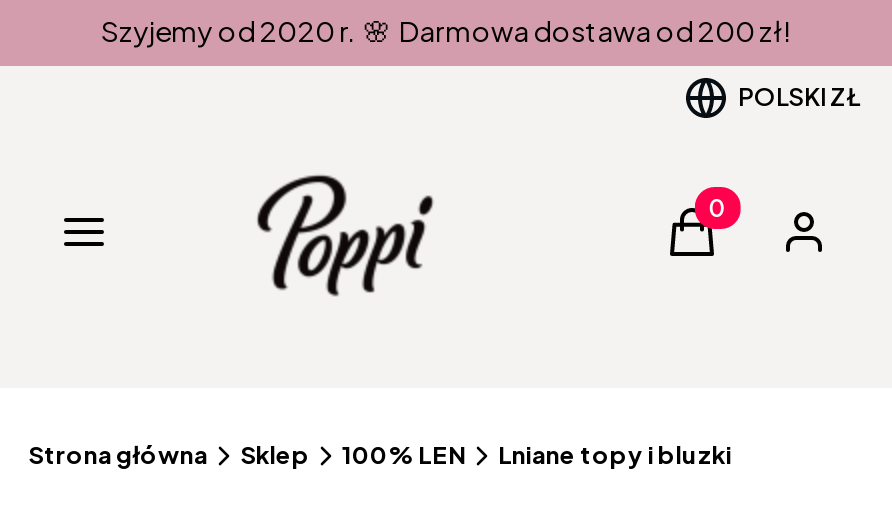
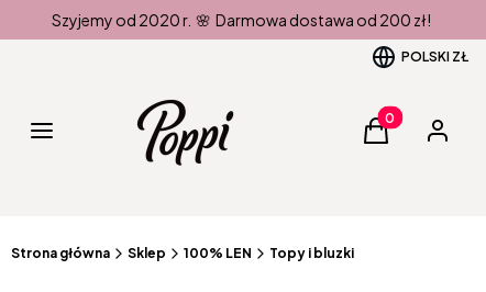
[498,440,732,470] Lniane topy i bluzki -> [269,245,354,261] Topy i bluzki

